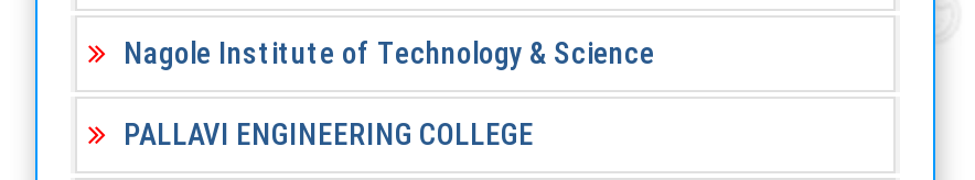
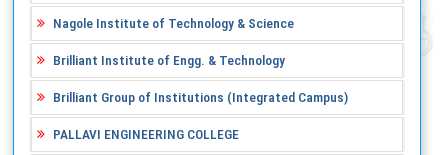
none -> [53,52,348,105] Brilliant Institute of Engg. & Technology | Brilliant Group of Institutions (Integrated Campus)

